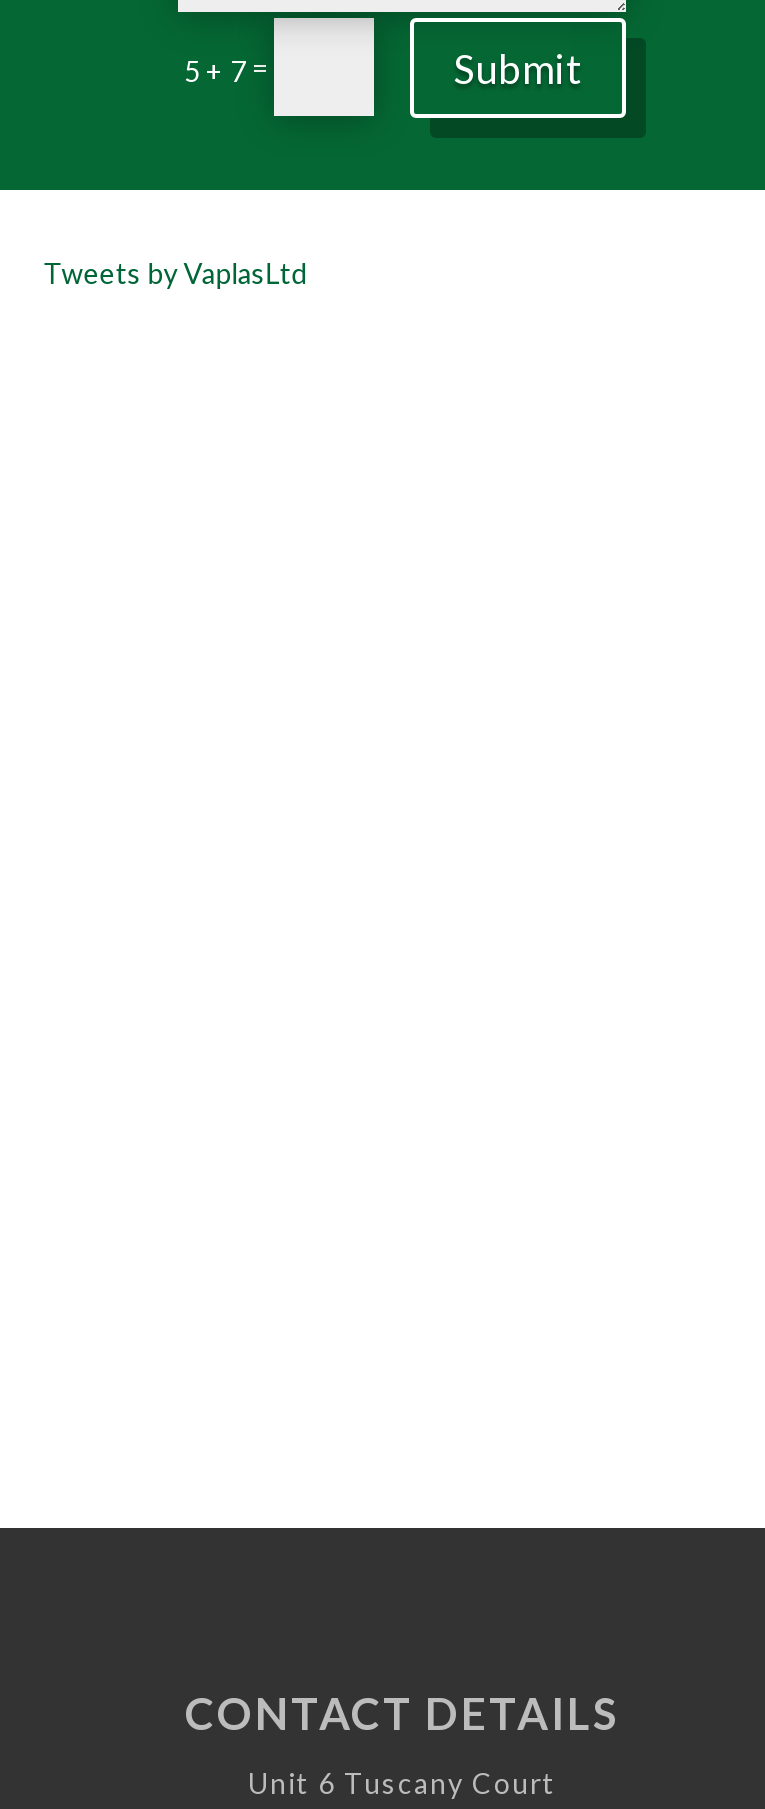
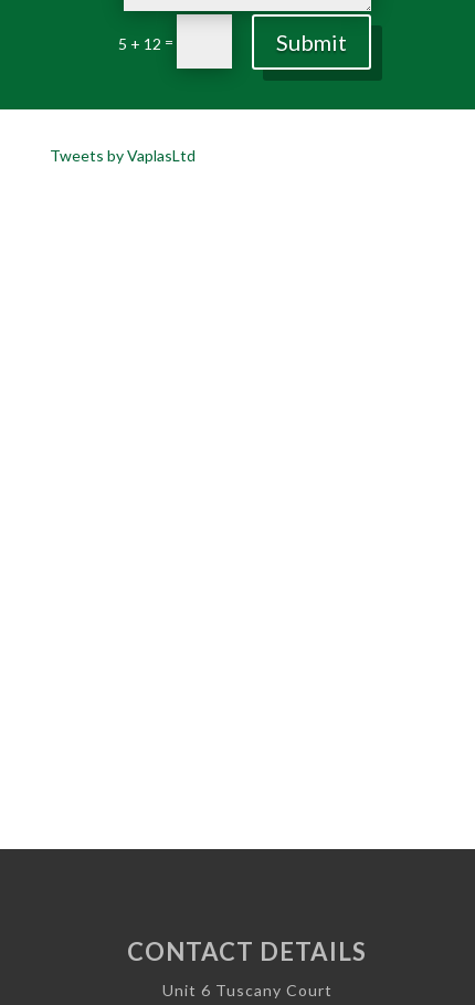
[184,50,274,88] 5 + 7 = -> [118,32,177,53] 5 + 12 =

